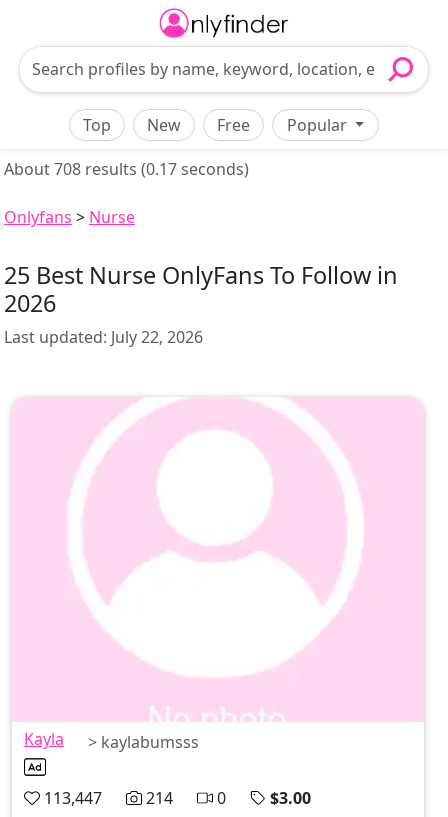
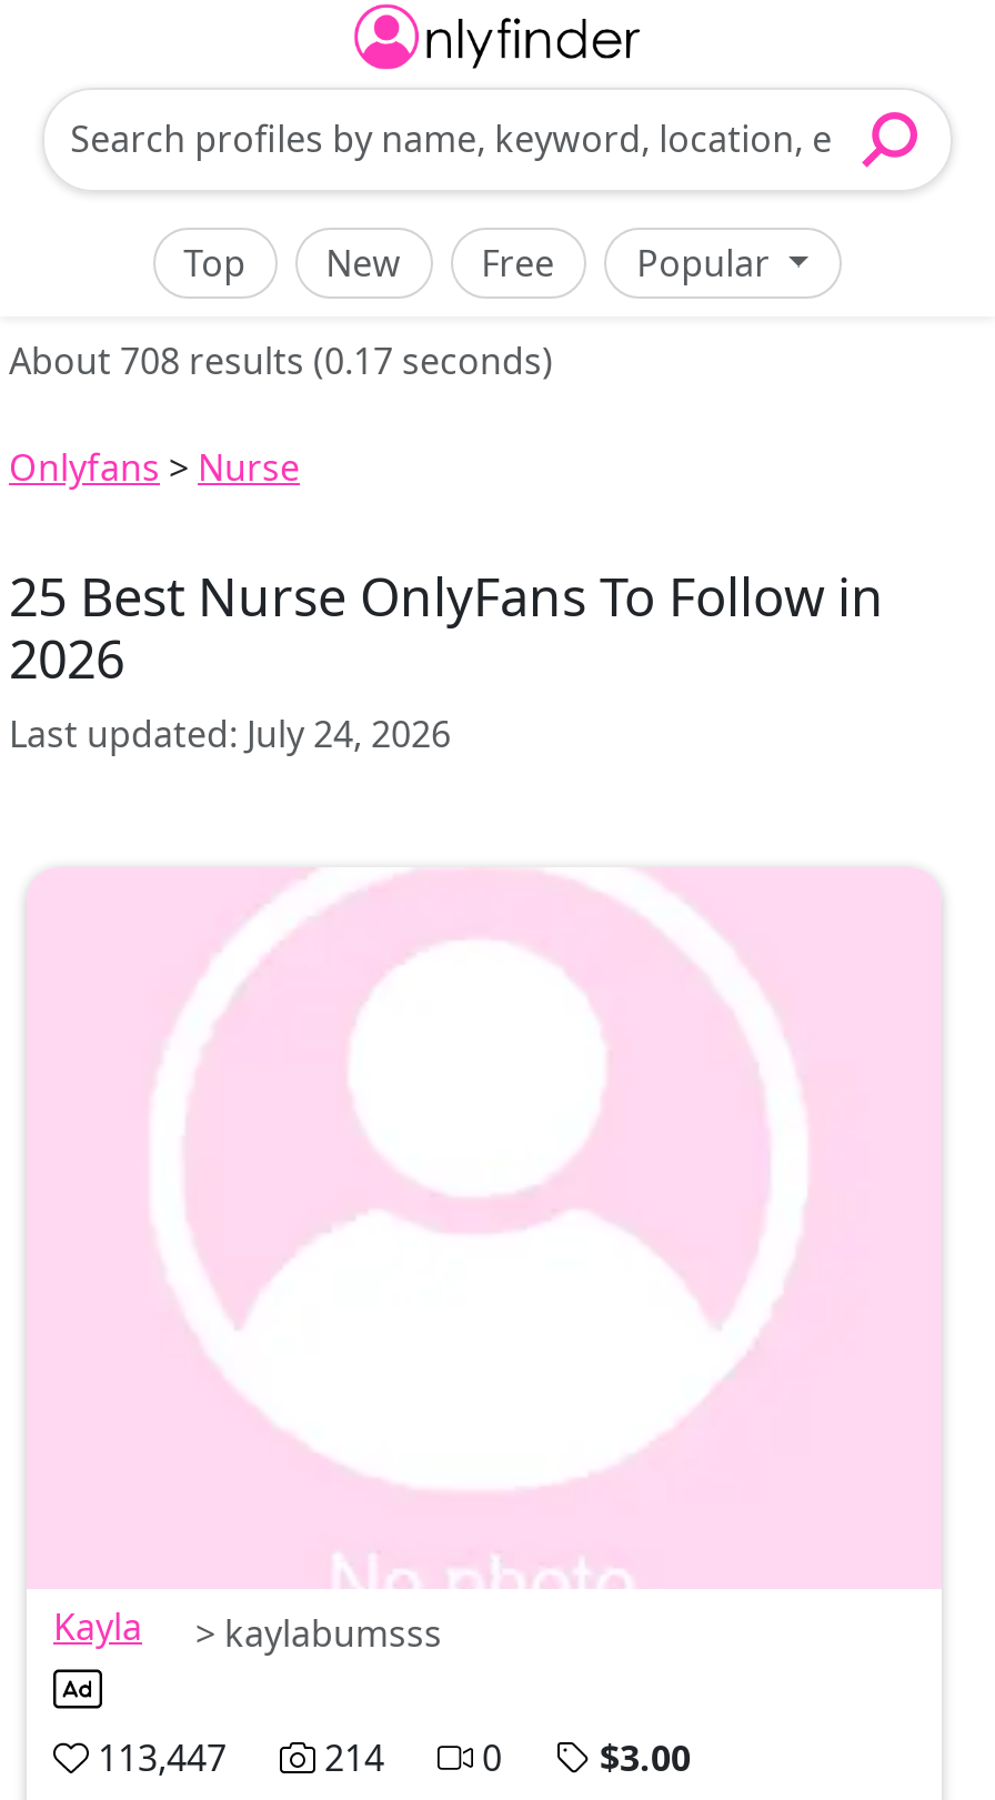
[4,326,203,348] Last updated: July 22, 2026 -> [9,709,451,758] Last updated: July 24, 2026

